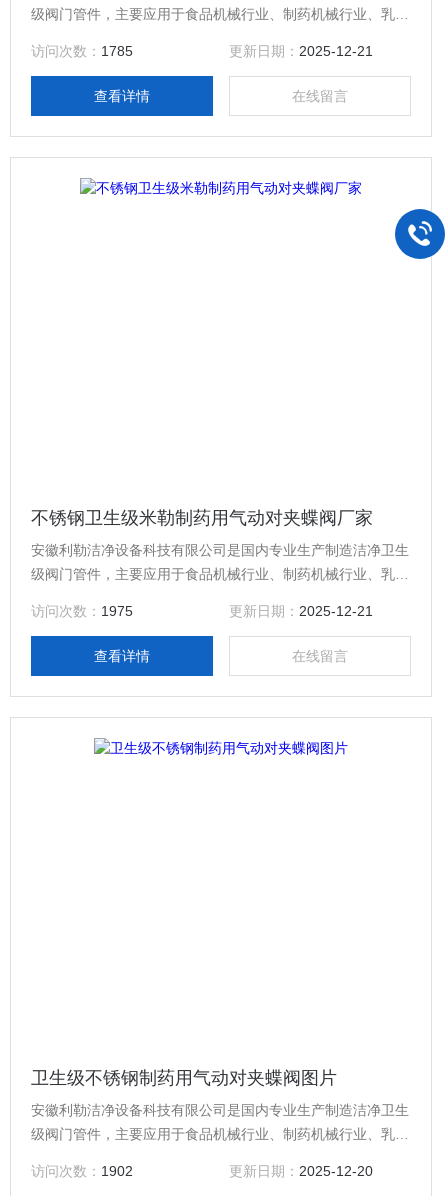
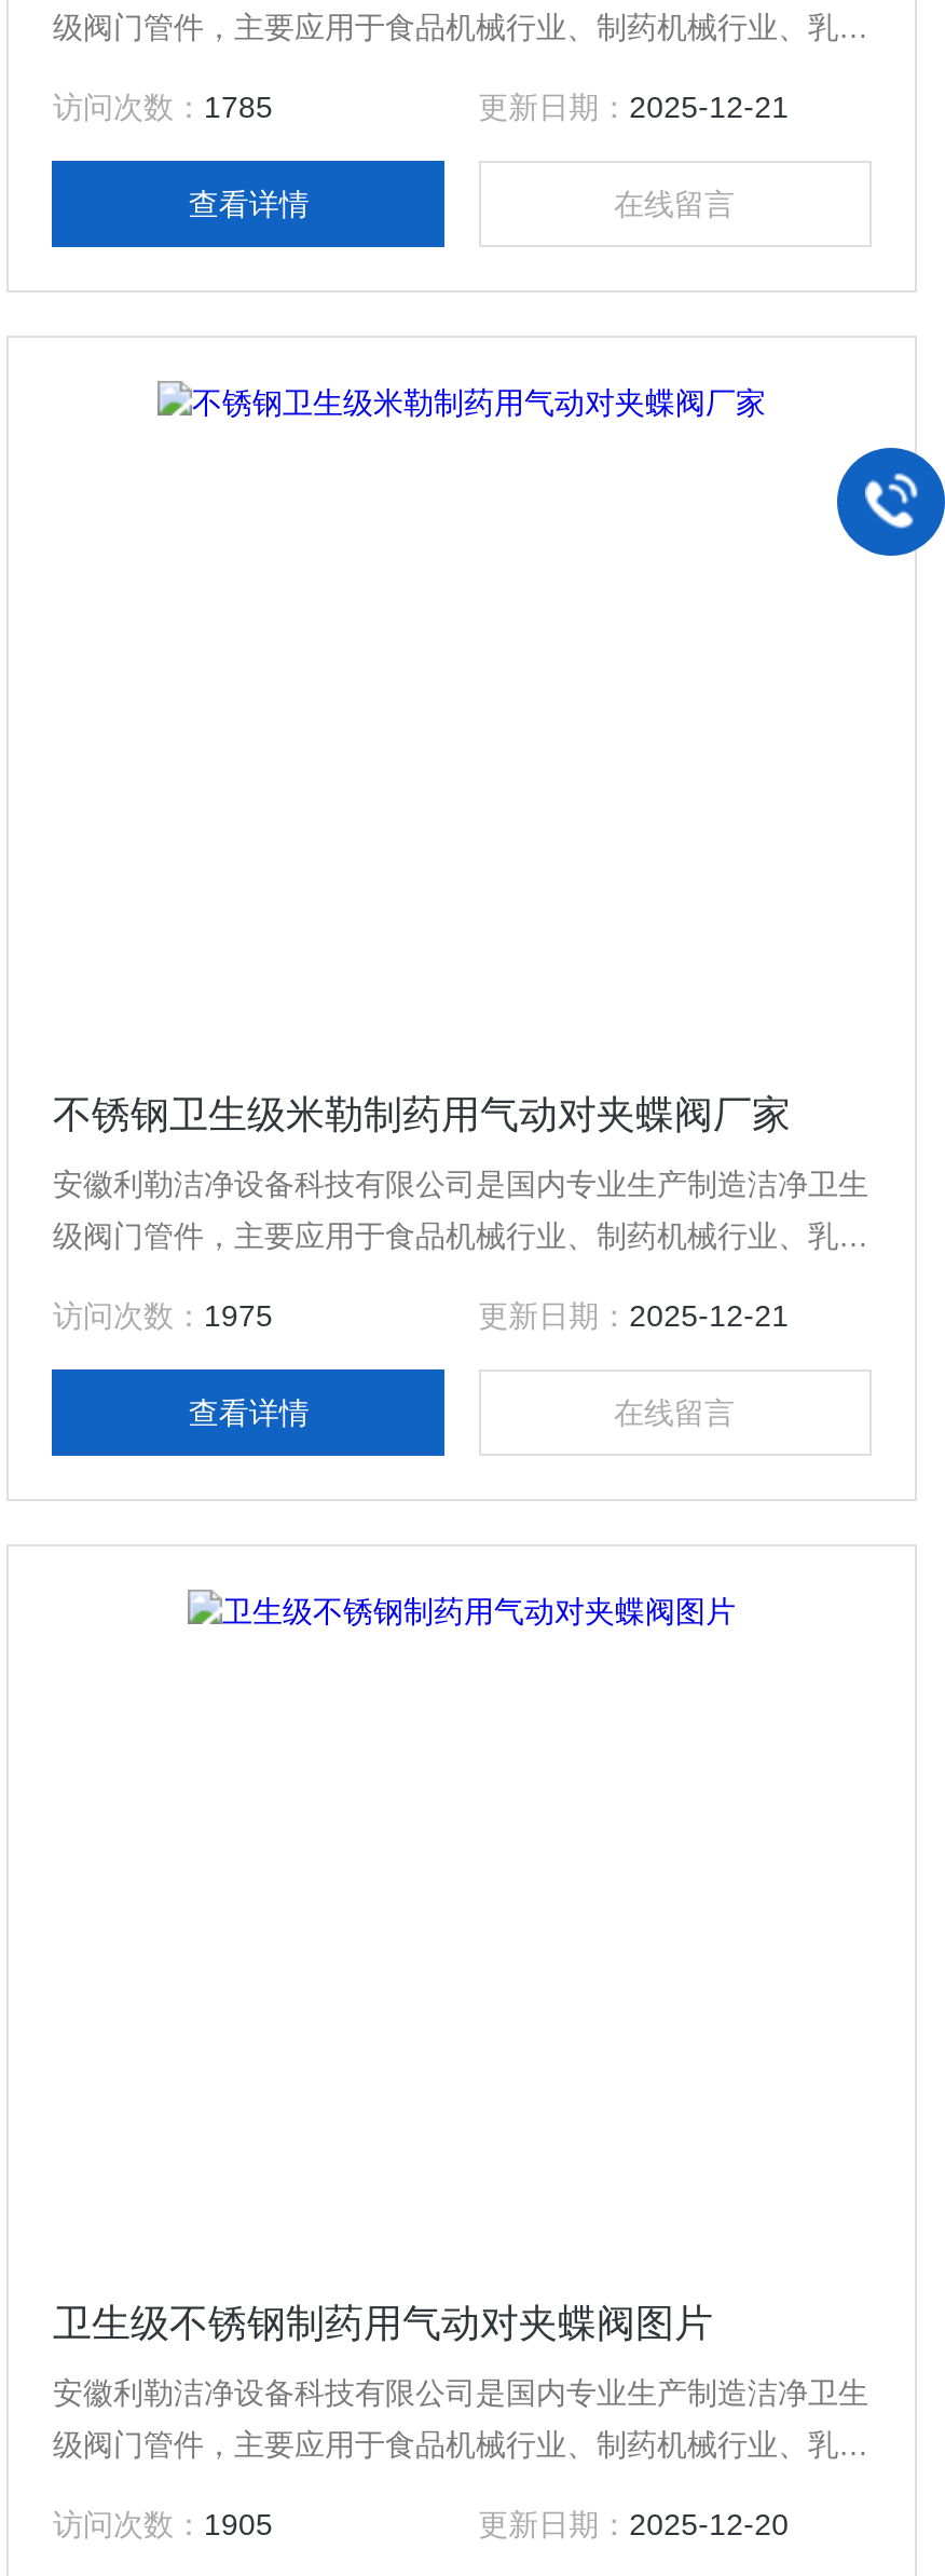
[31,1163,133,1179] 访问次数：1902 -> [53,2507,273,2541] 访问次数：1905

